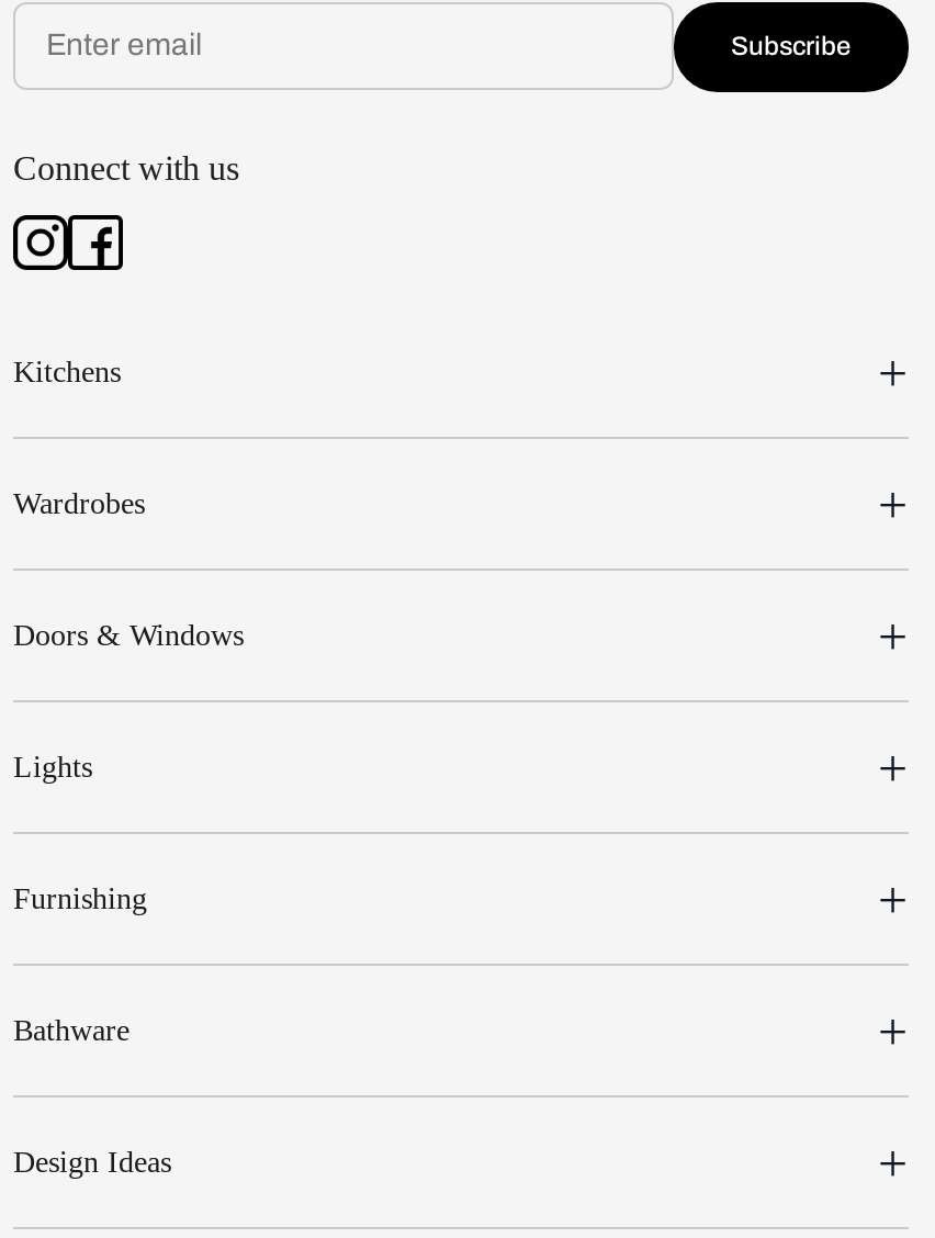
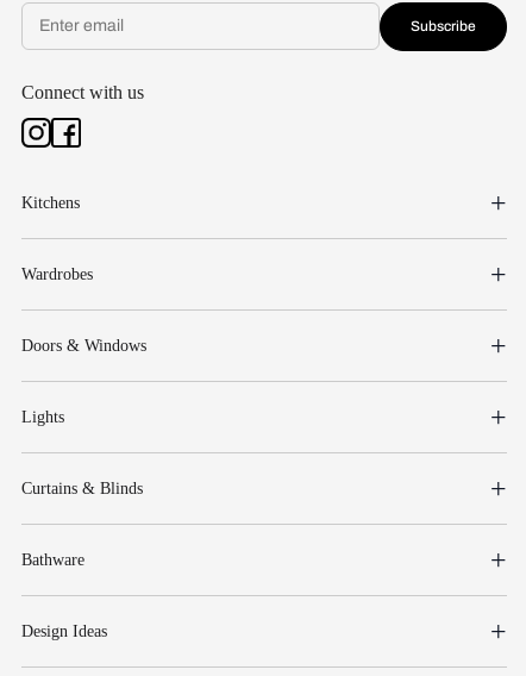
[13,882,147,915] Furnishing -> [21,480,143,498] Curtains & Blinds

